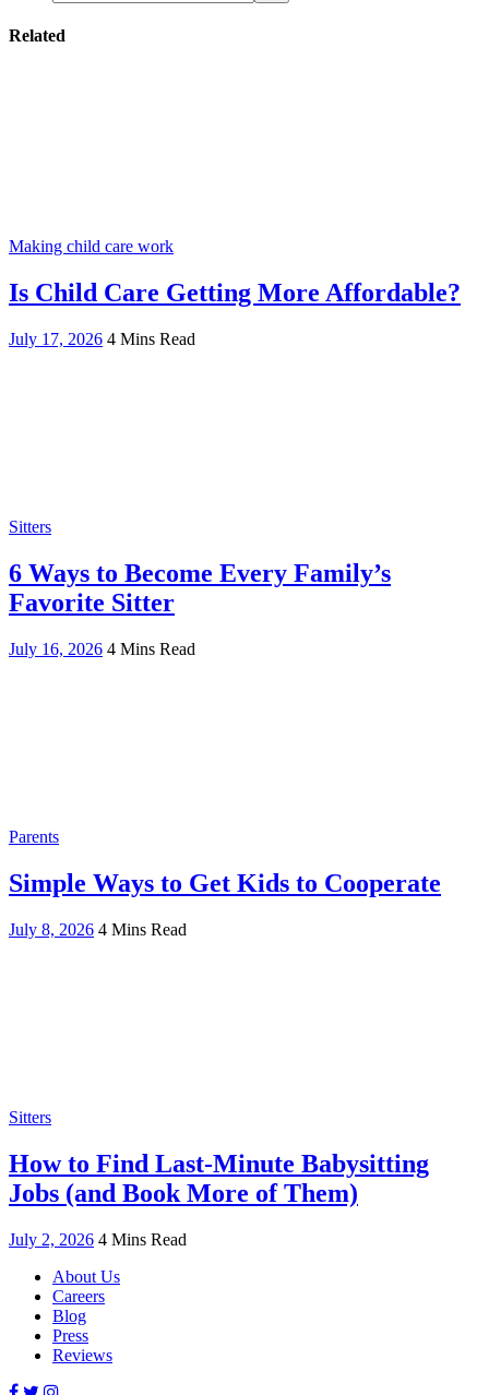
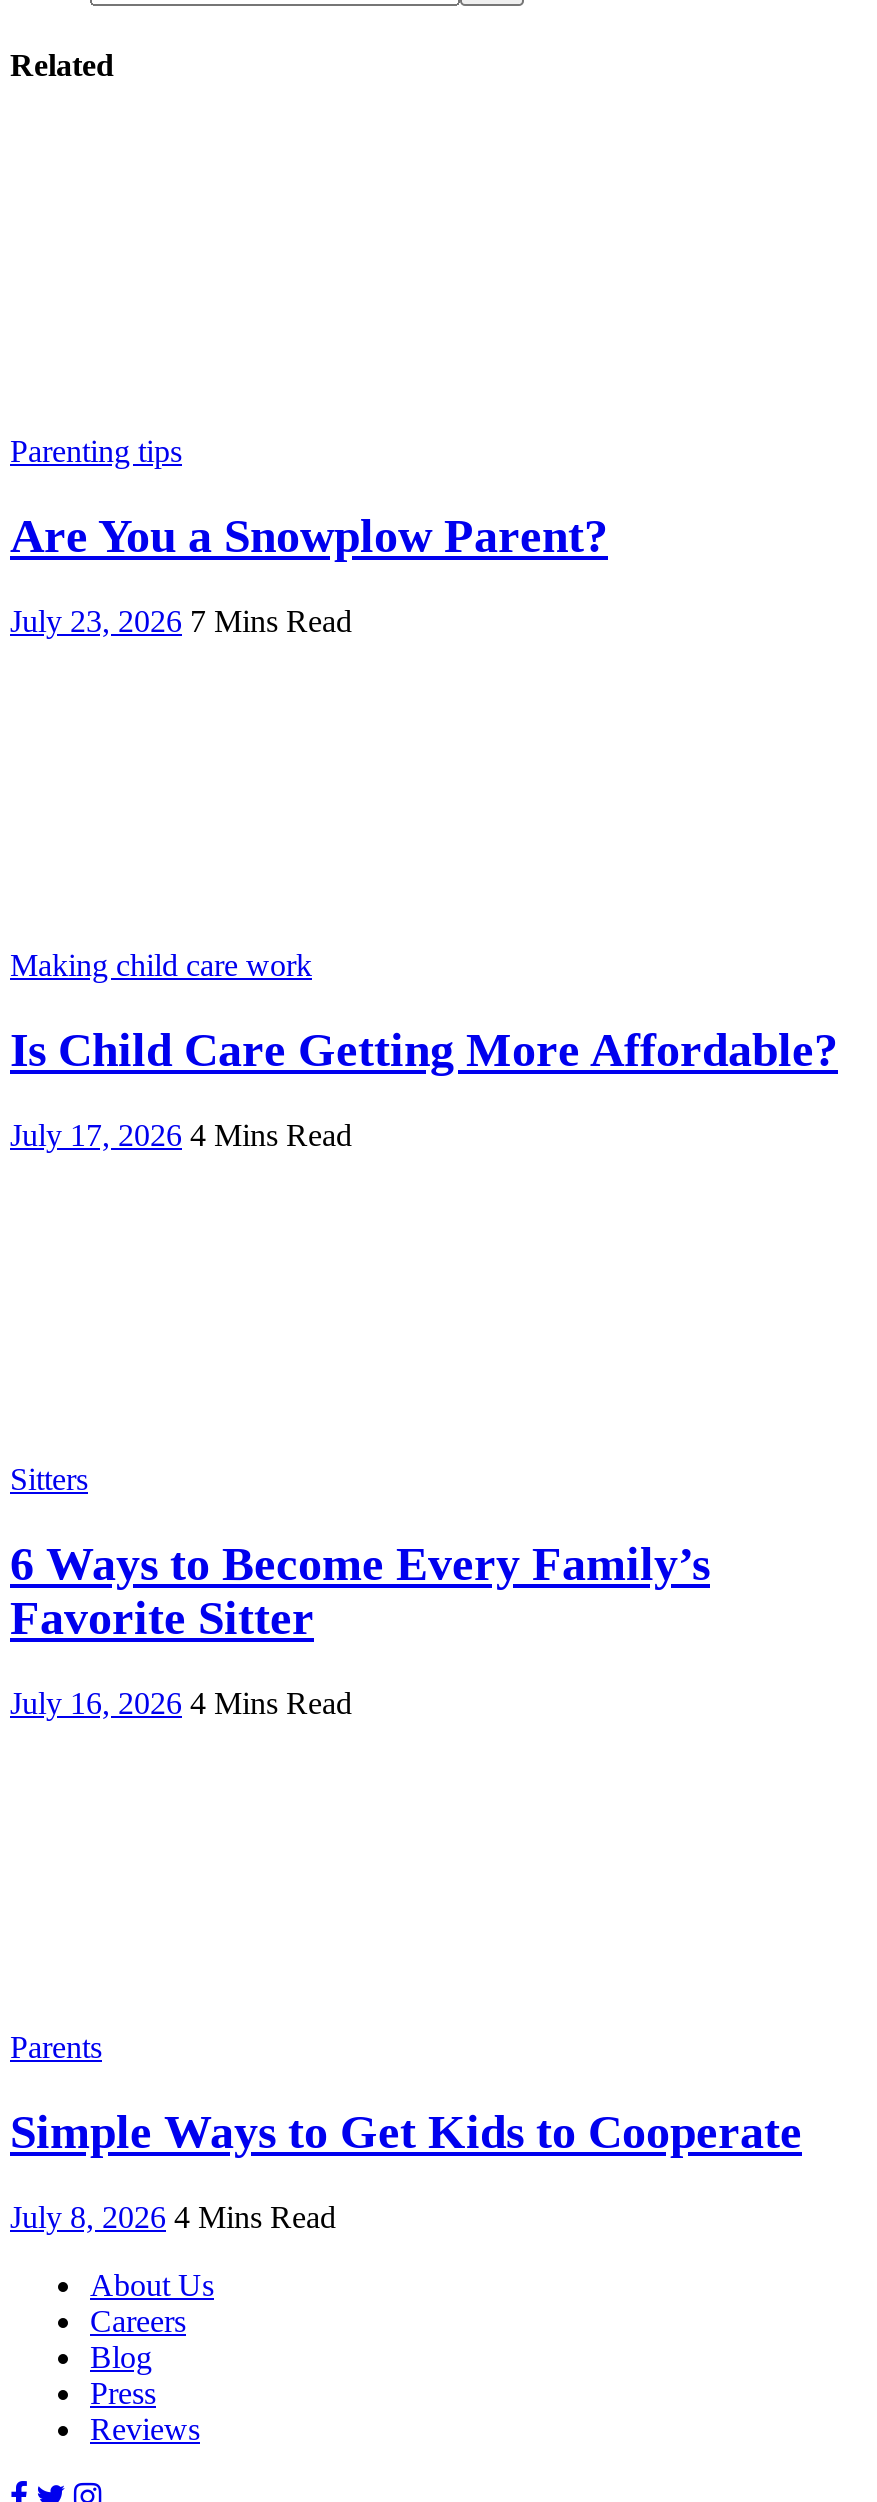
none -> [10,435,608,639] Parenting tips | Are You a Snowplow Parent? | July 23, 2026 7 Mins Read
moved [9,237,461,939] -> [10,949,838,2233]: Making child care work | Is Child Care Getting More Affordable? | July 17, 2026 4 Mins Read | ... | Simple Ways to Get Kids to Cooperate | July 8, 2026 4 Mins Read
[9,1108,429,1248] Sitters | How to Find Last-Minute Babysitting | Jobs (and Book More of Them) | July 2, 2026 4 Mins Read -> none

